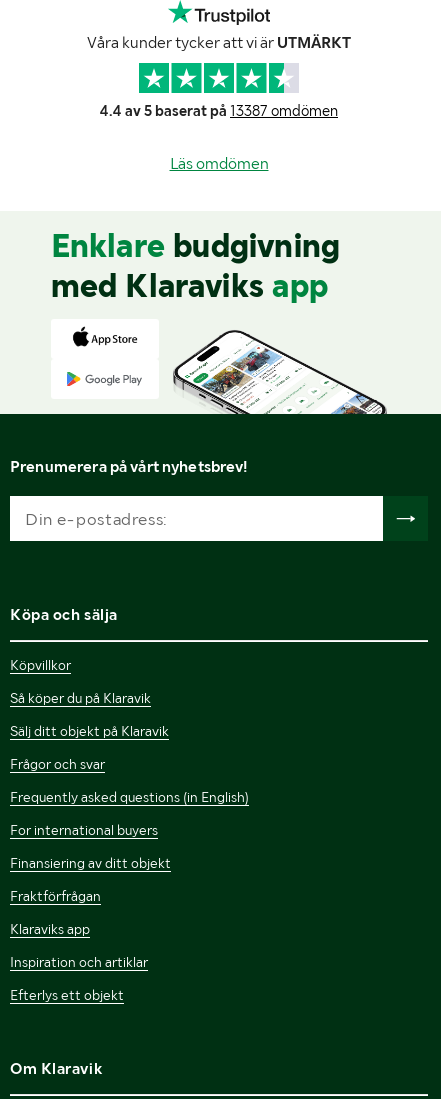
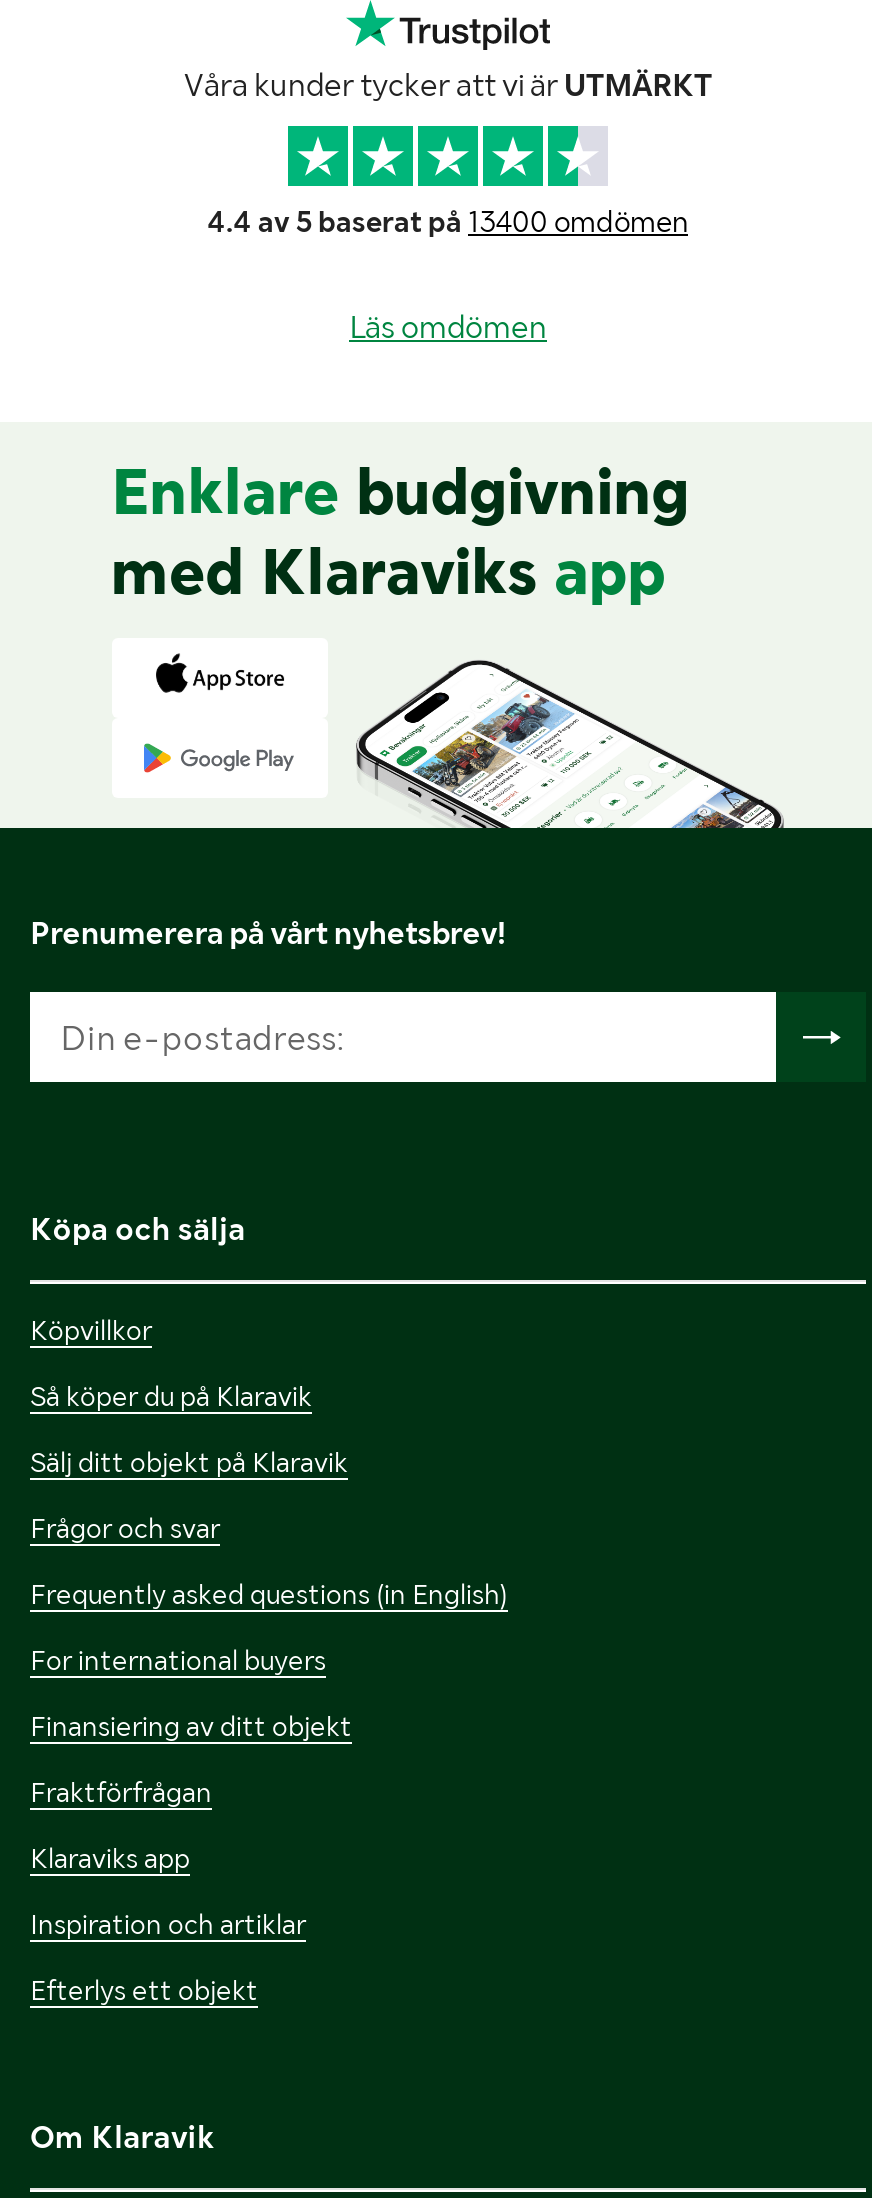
[100,102,338,120] 4.4 av 5 baserat på 13387 omdömen -> [208,205,688,241] 4.4 av 5 baserat på 13400 omdömen

